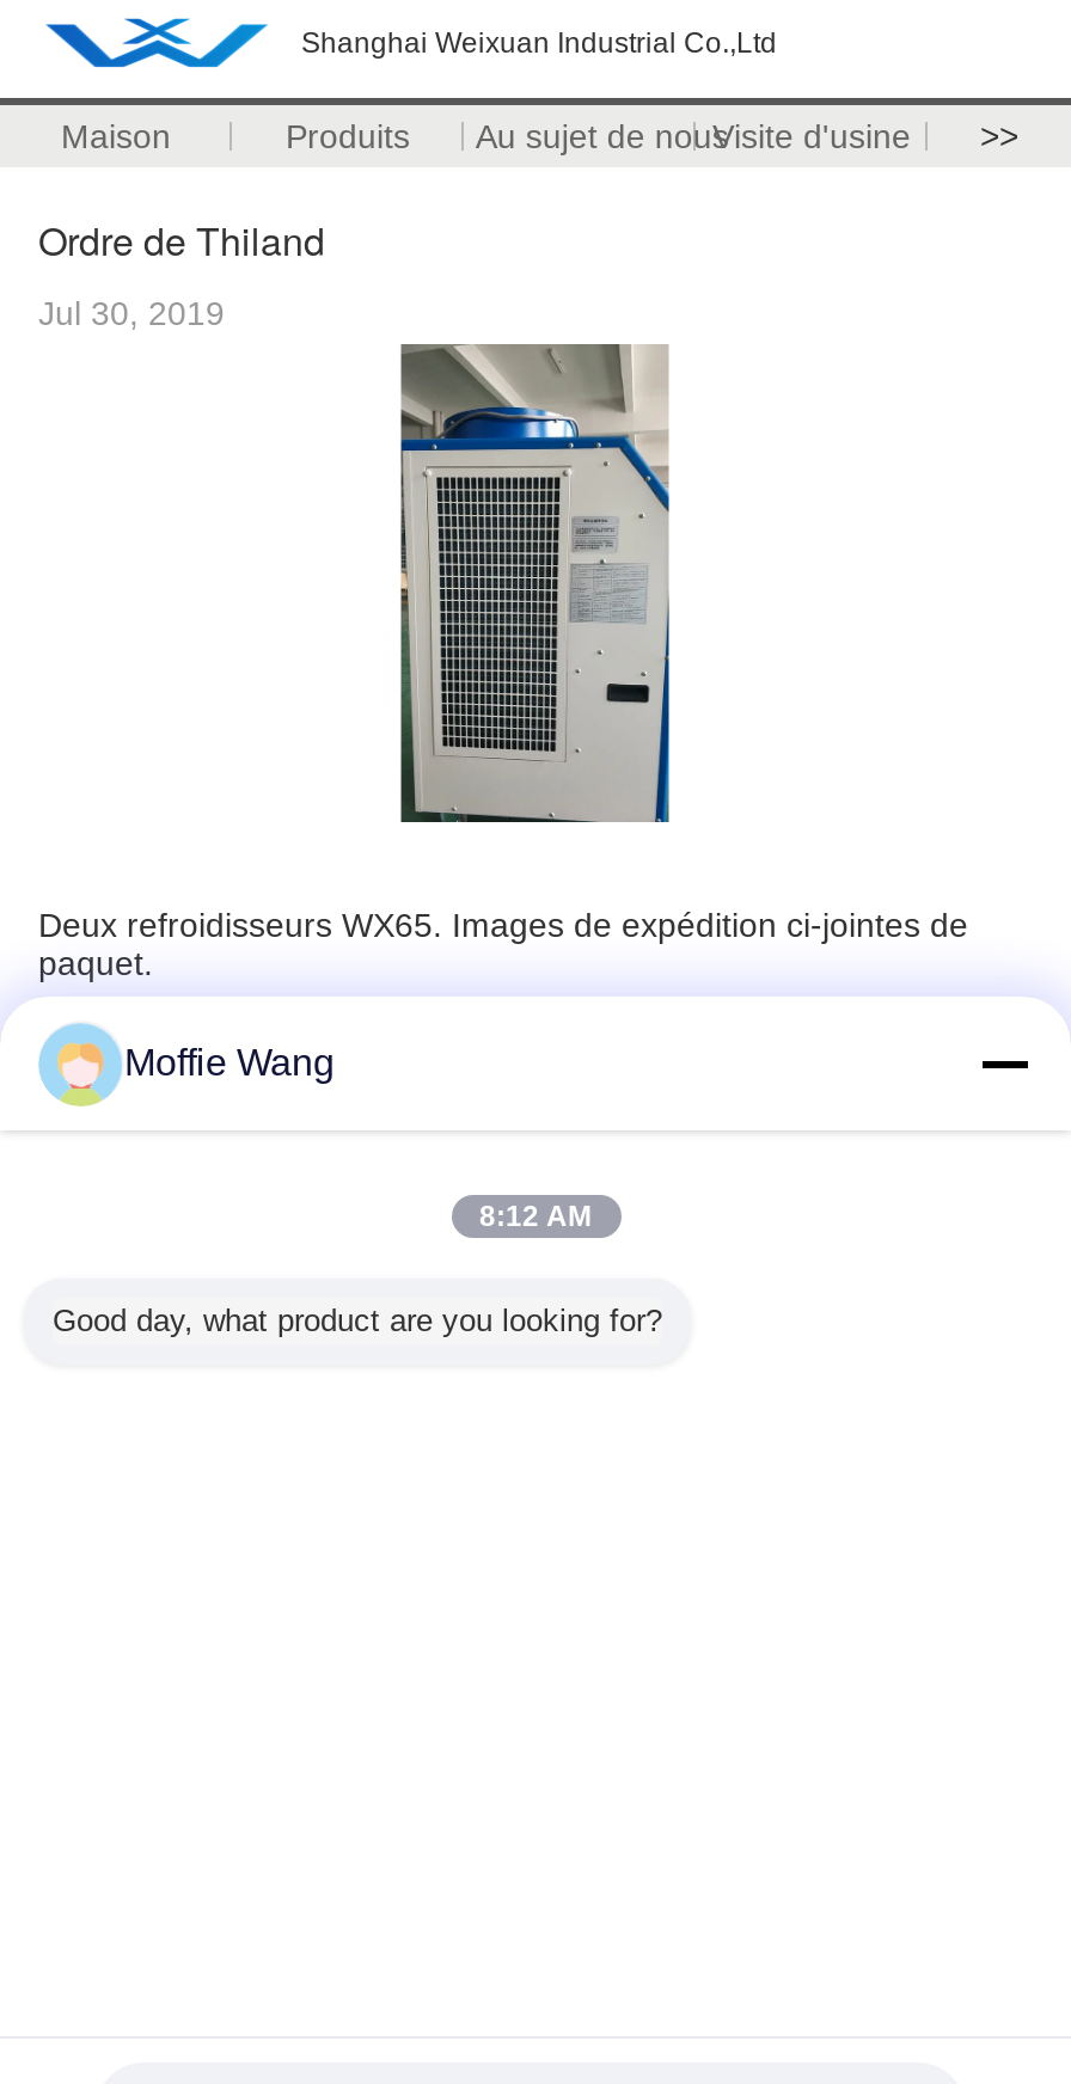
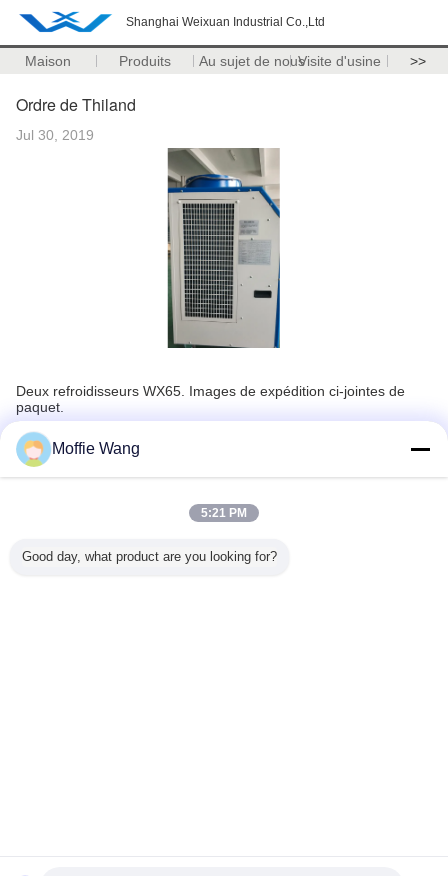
[479,1200,592,1233] 8:12 AM -> [201,506,247,520] 5:21 PM

